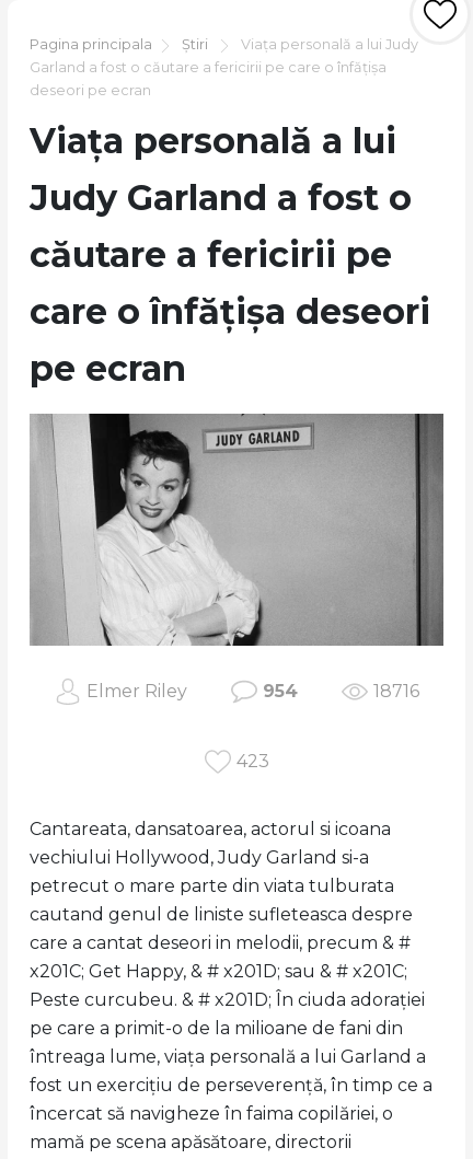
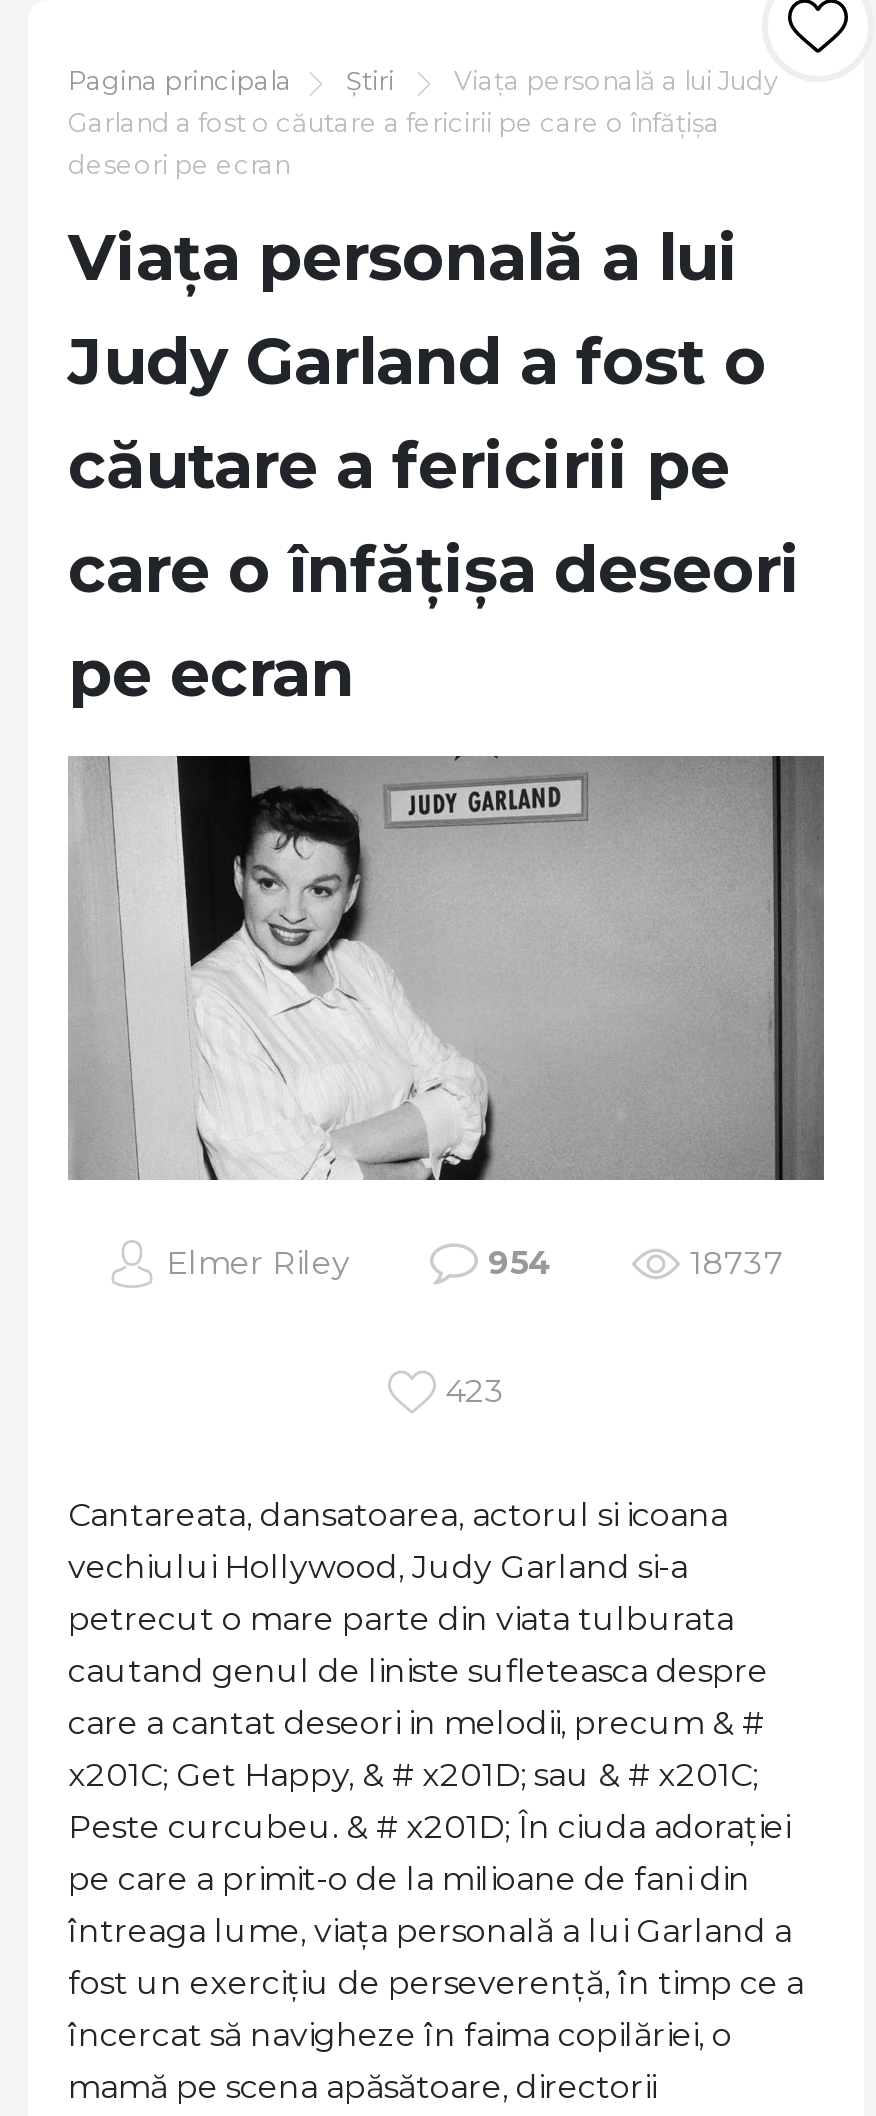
[373,681,419,702] 18716 -> [690,1245,784,1283] 18737

